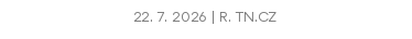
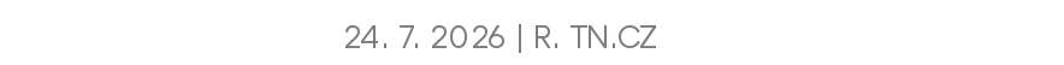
[133,9,277,25] 22. 7. 2026 R. TN.CZ -> [343,19,658,55] 24. 7. 2026 R. TN.CZ

